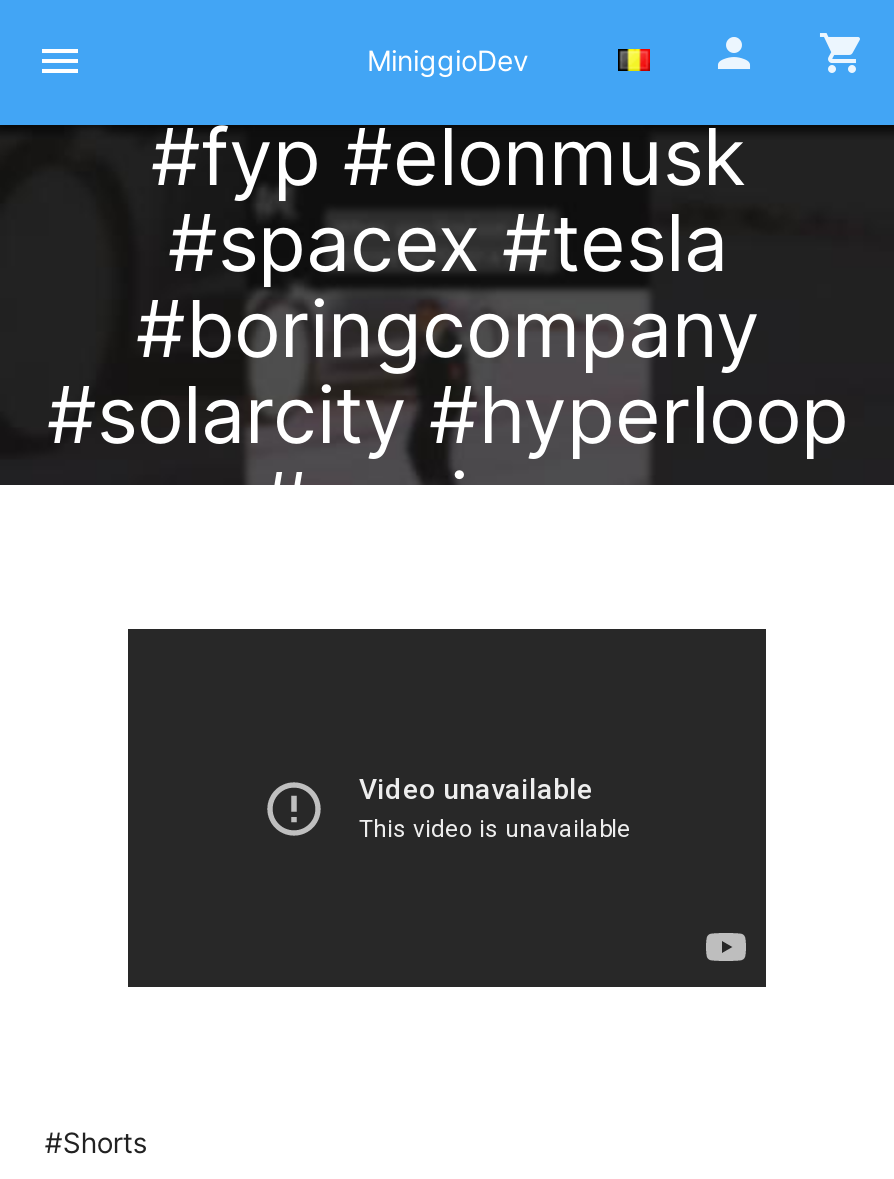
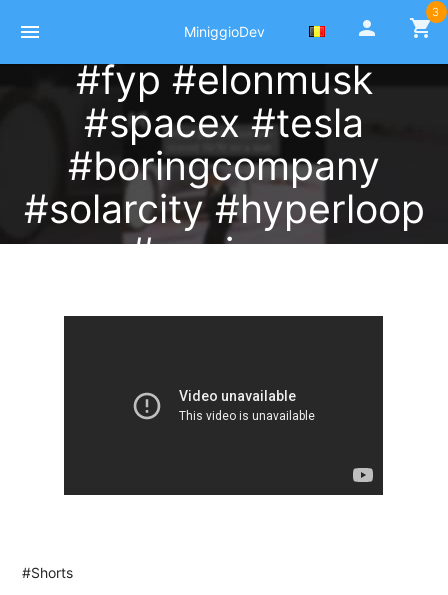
none -> [432,5,441,19] 3

